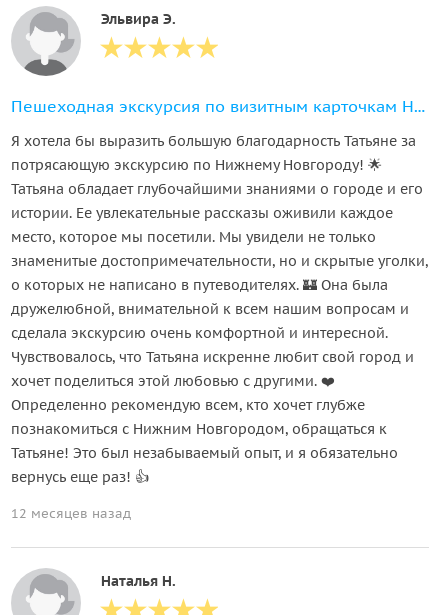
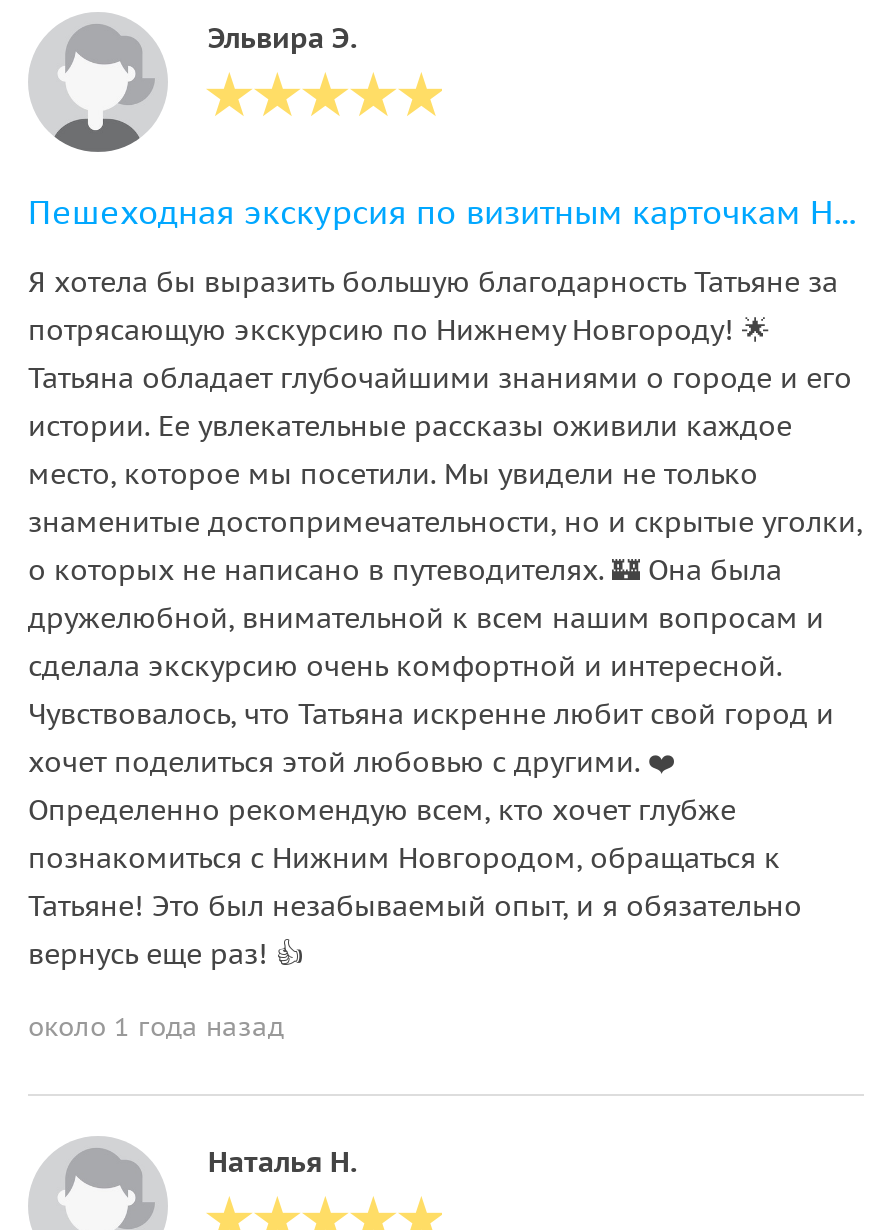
[11,505,131,522] 12 месяцев назад -> [28,1009,284,1043] около 1 года назад

